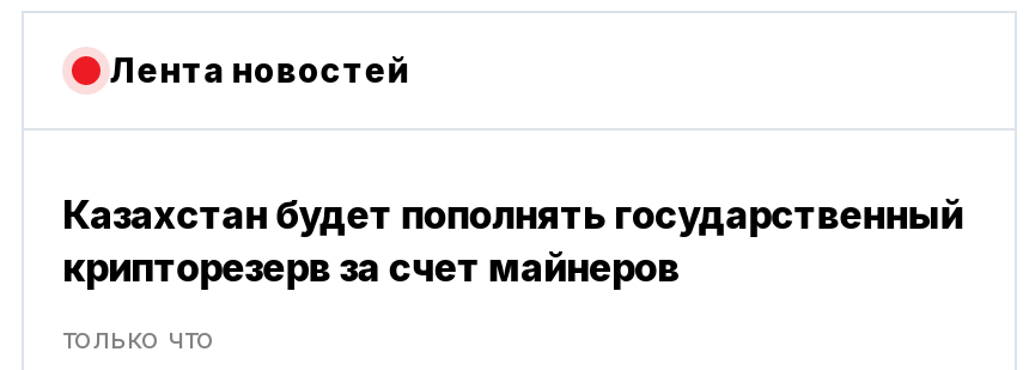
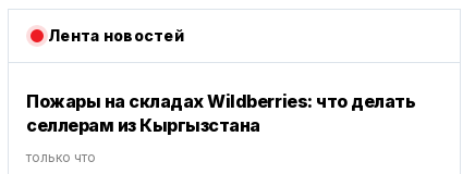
[62,191,963,291] Казахстан будет пополнять государственный | крипторезерв за счет майнеров -> [26,90,415,136] Пожары на складах Wildberries: что делать | селлерам из Кыргызстана

